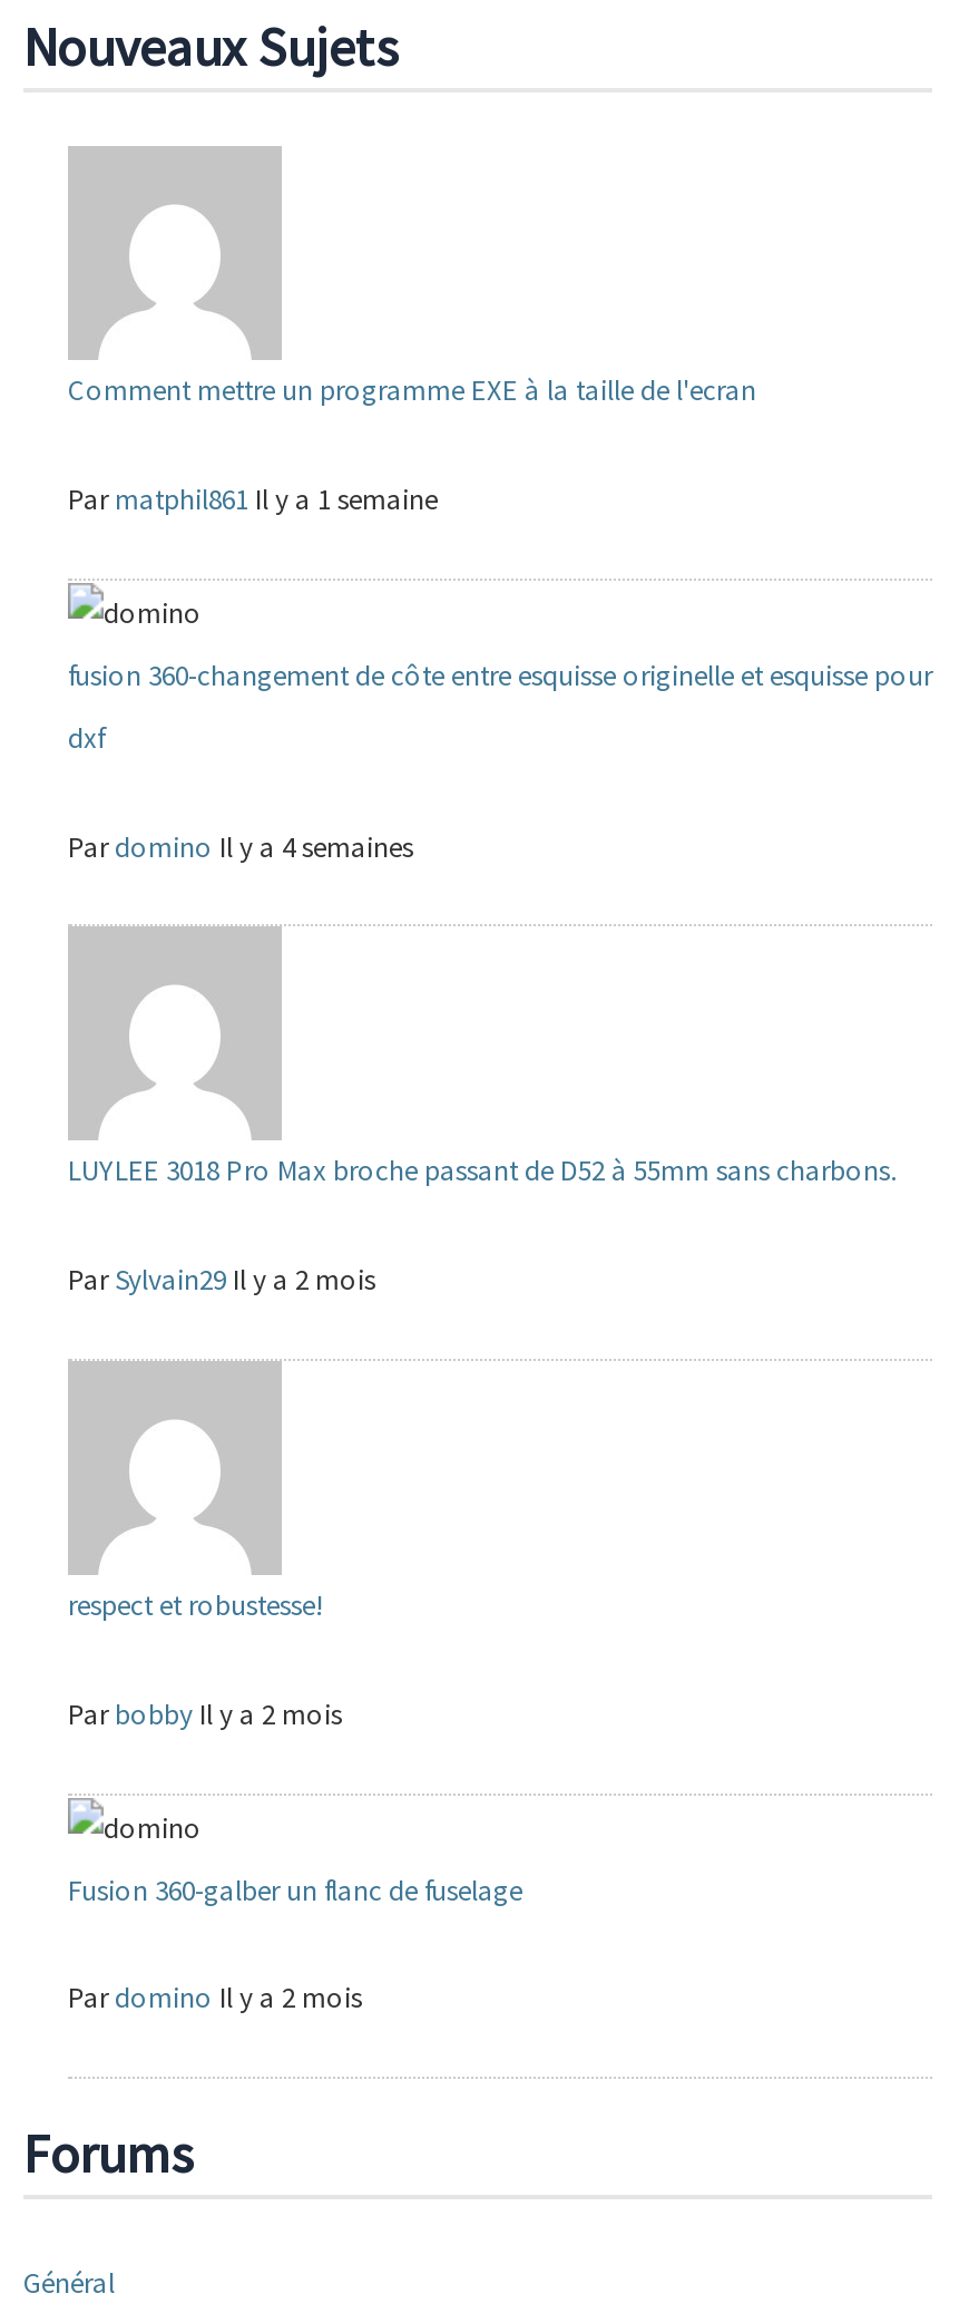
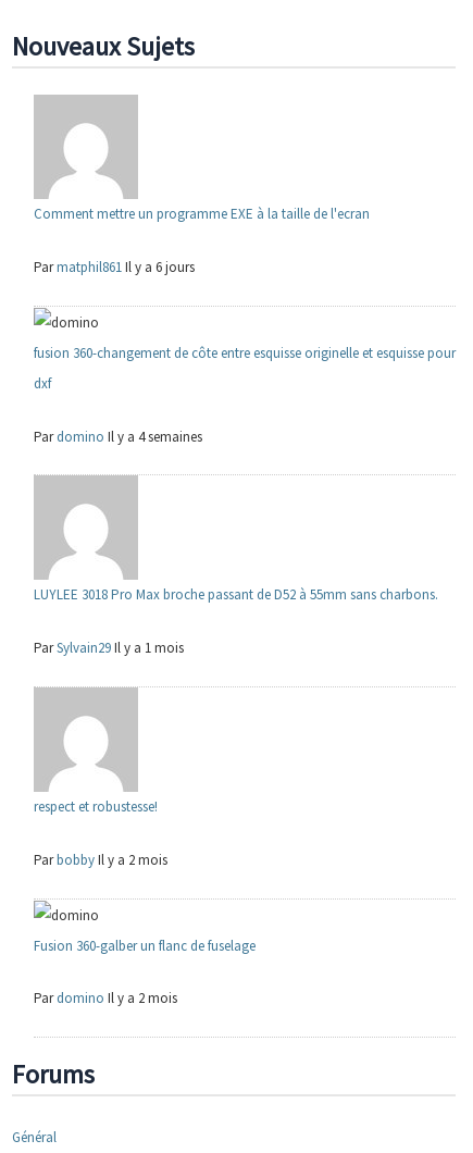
[68,481,438,519] Par matphil861 Il y a 1 semaine -> [34,258,195,277] Par matphil861 Il y a 6 jours
[68,1261,375,1299] Par Sylvain29 Il y a 2 mois -> [34,639,184,657] Par Sylvain29 Il y a 1 mois

